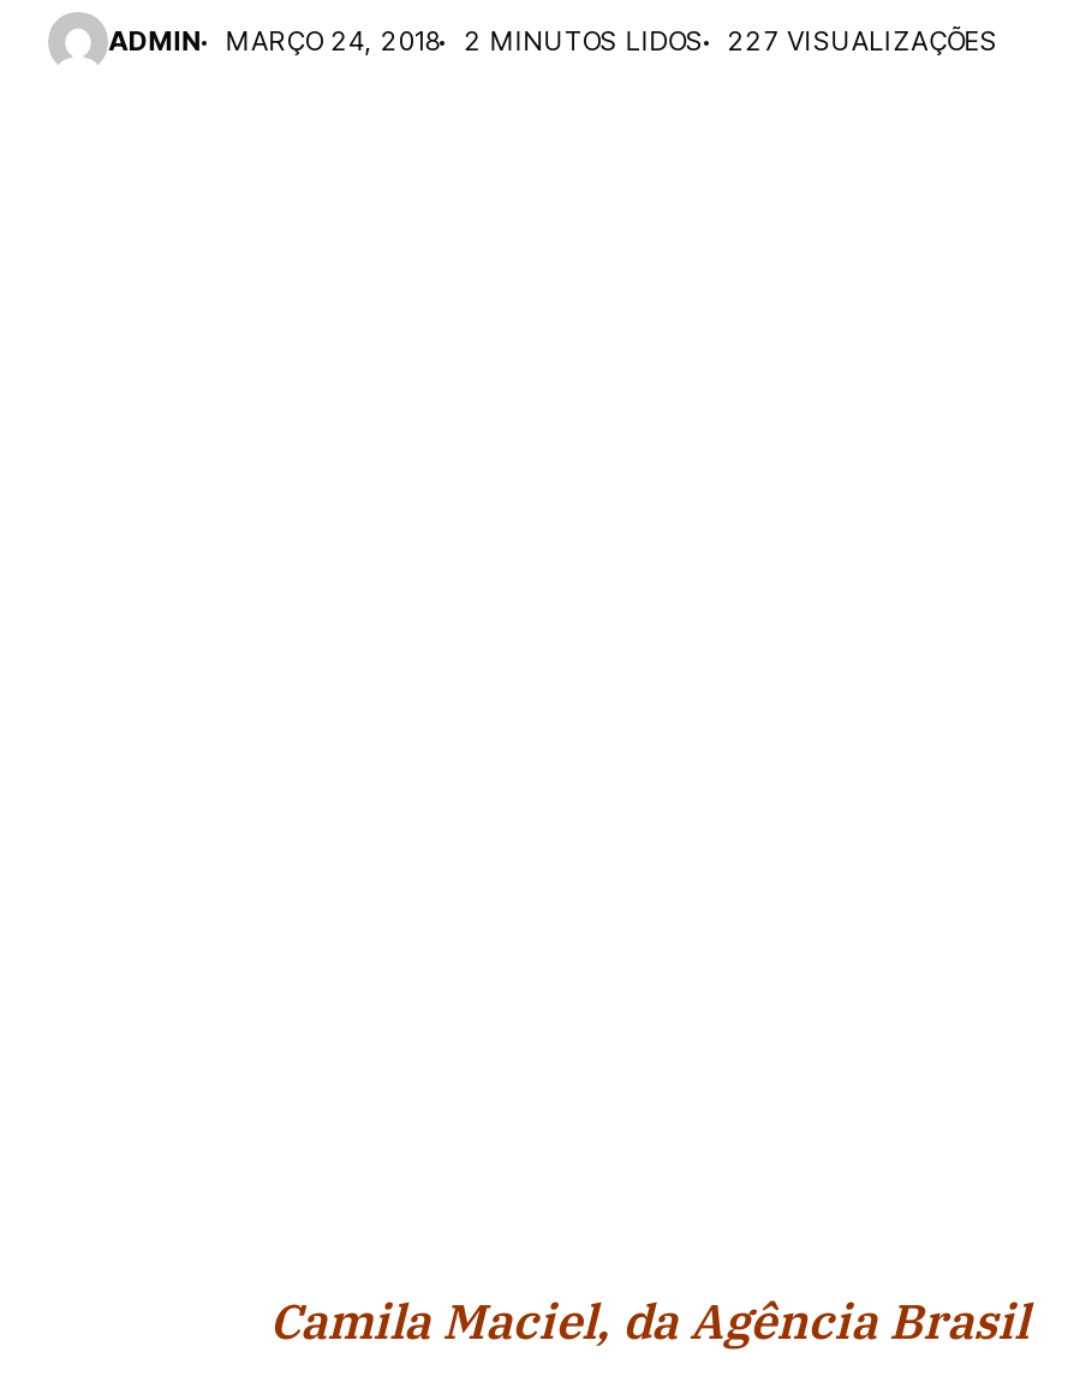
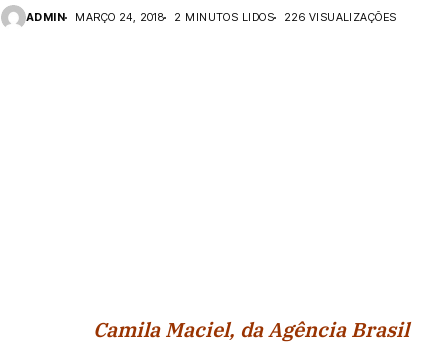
[728,24,998,58] 227 VISUALIZAÇÕES -> [284,10,396,24] 226 VISUALIZAÇÕES

